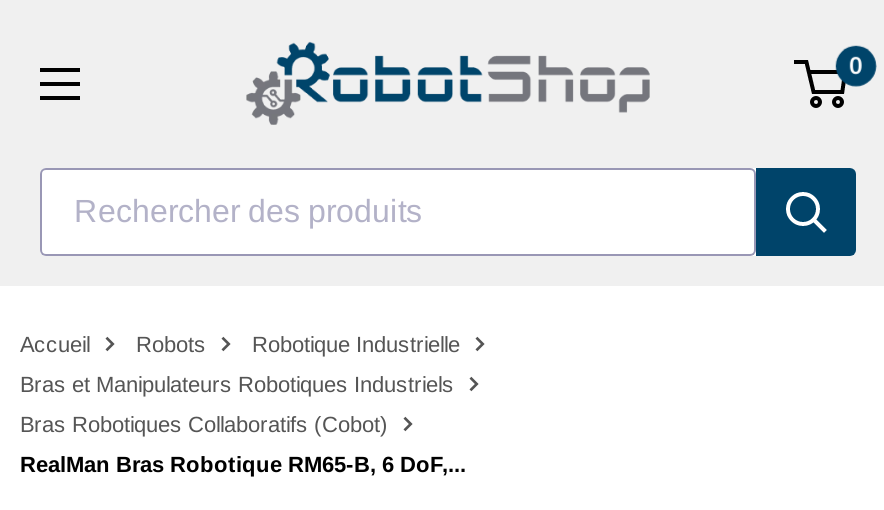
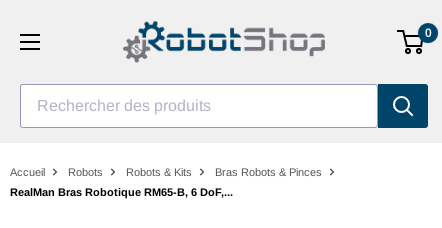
[20,332,460,436] Robotique Industrielle | Bras et Manipulateurs Robotiques Industriels | Bras Robotiques Collaboratifs (Cobot) -> [126,166,322,178] Robots & Kits | Bras Robots & Pinces

